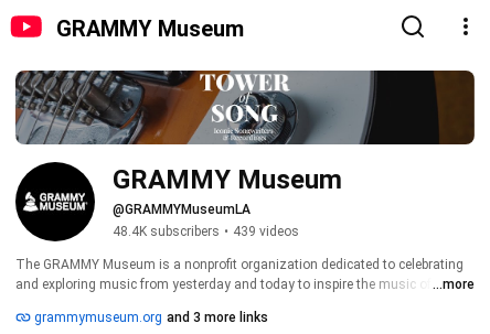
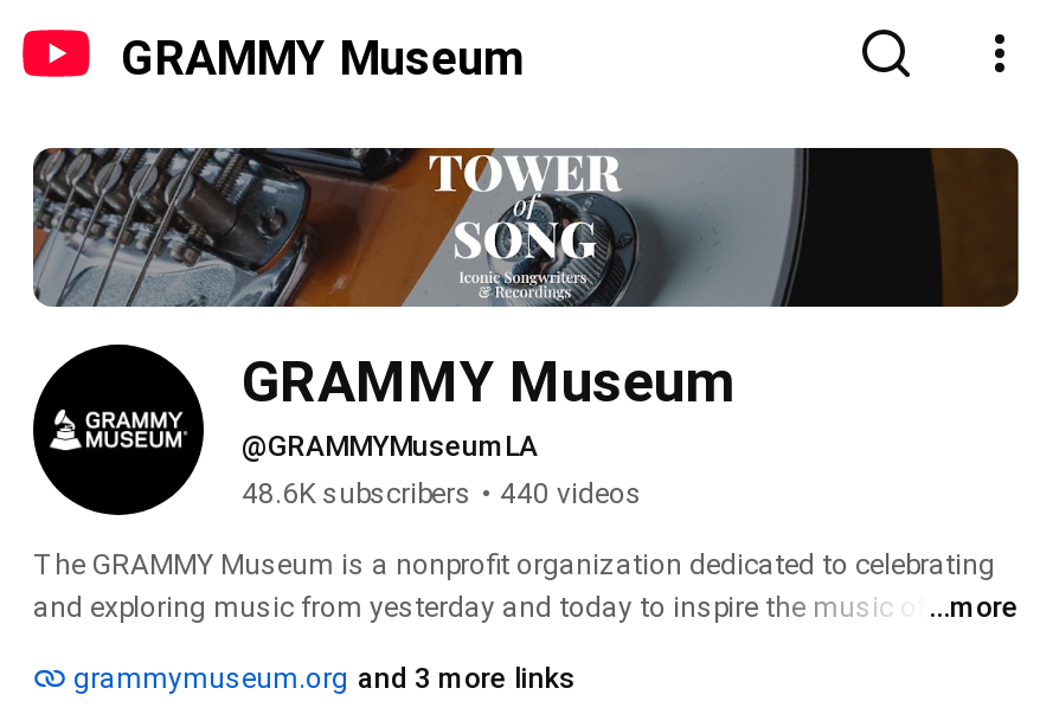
[113,224,299,239] 48.4K subscribers • 439 videos -> [242,477,642,510] 48.6K subscribers • 440 videos

